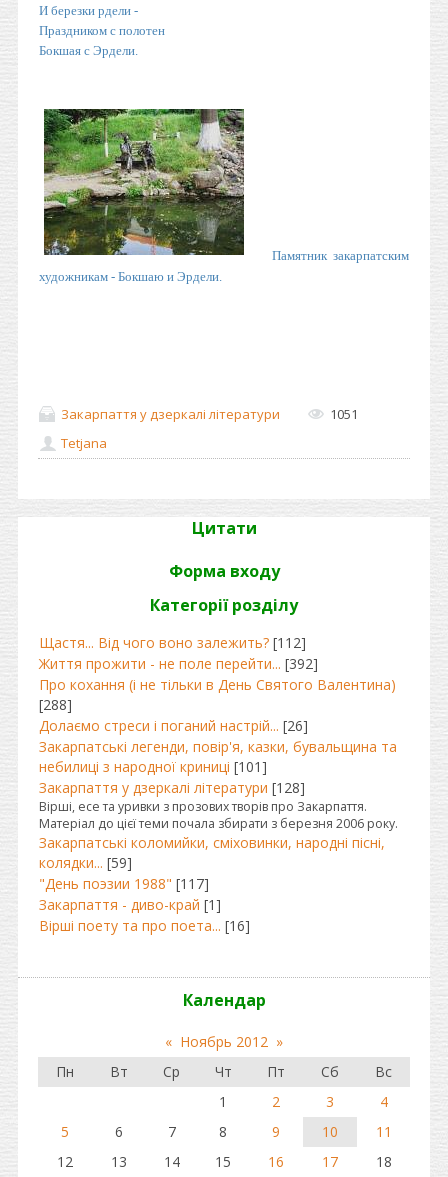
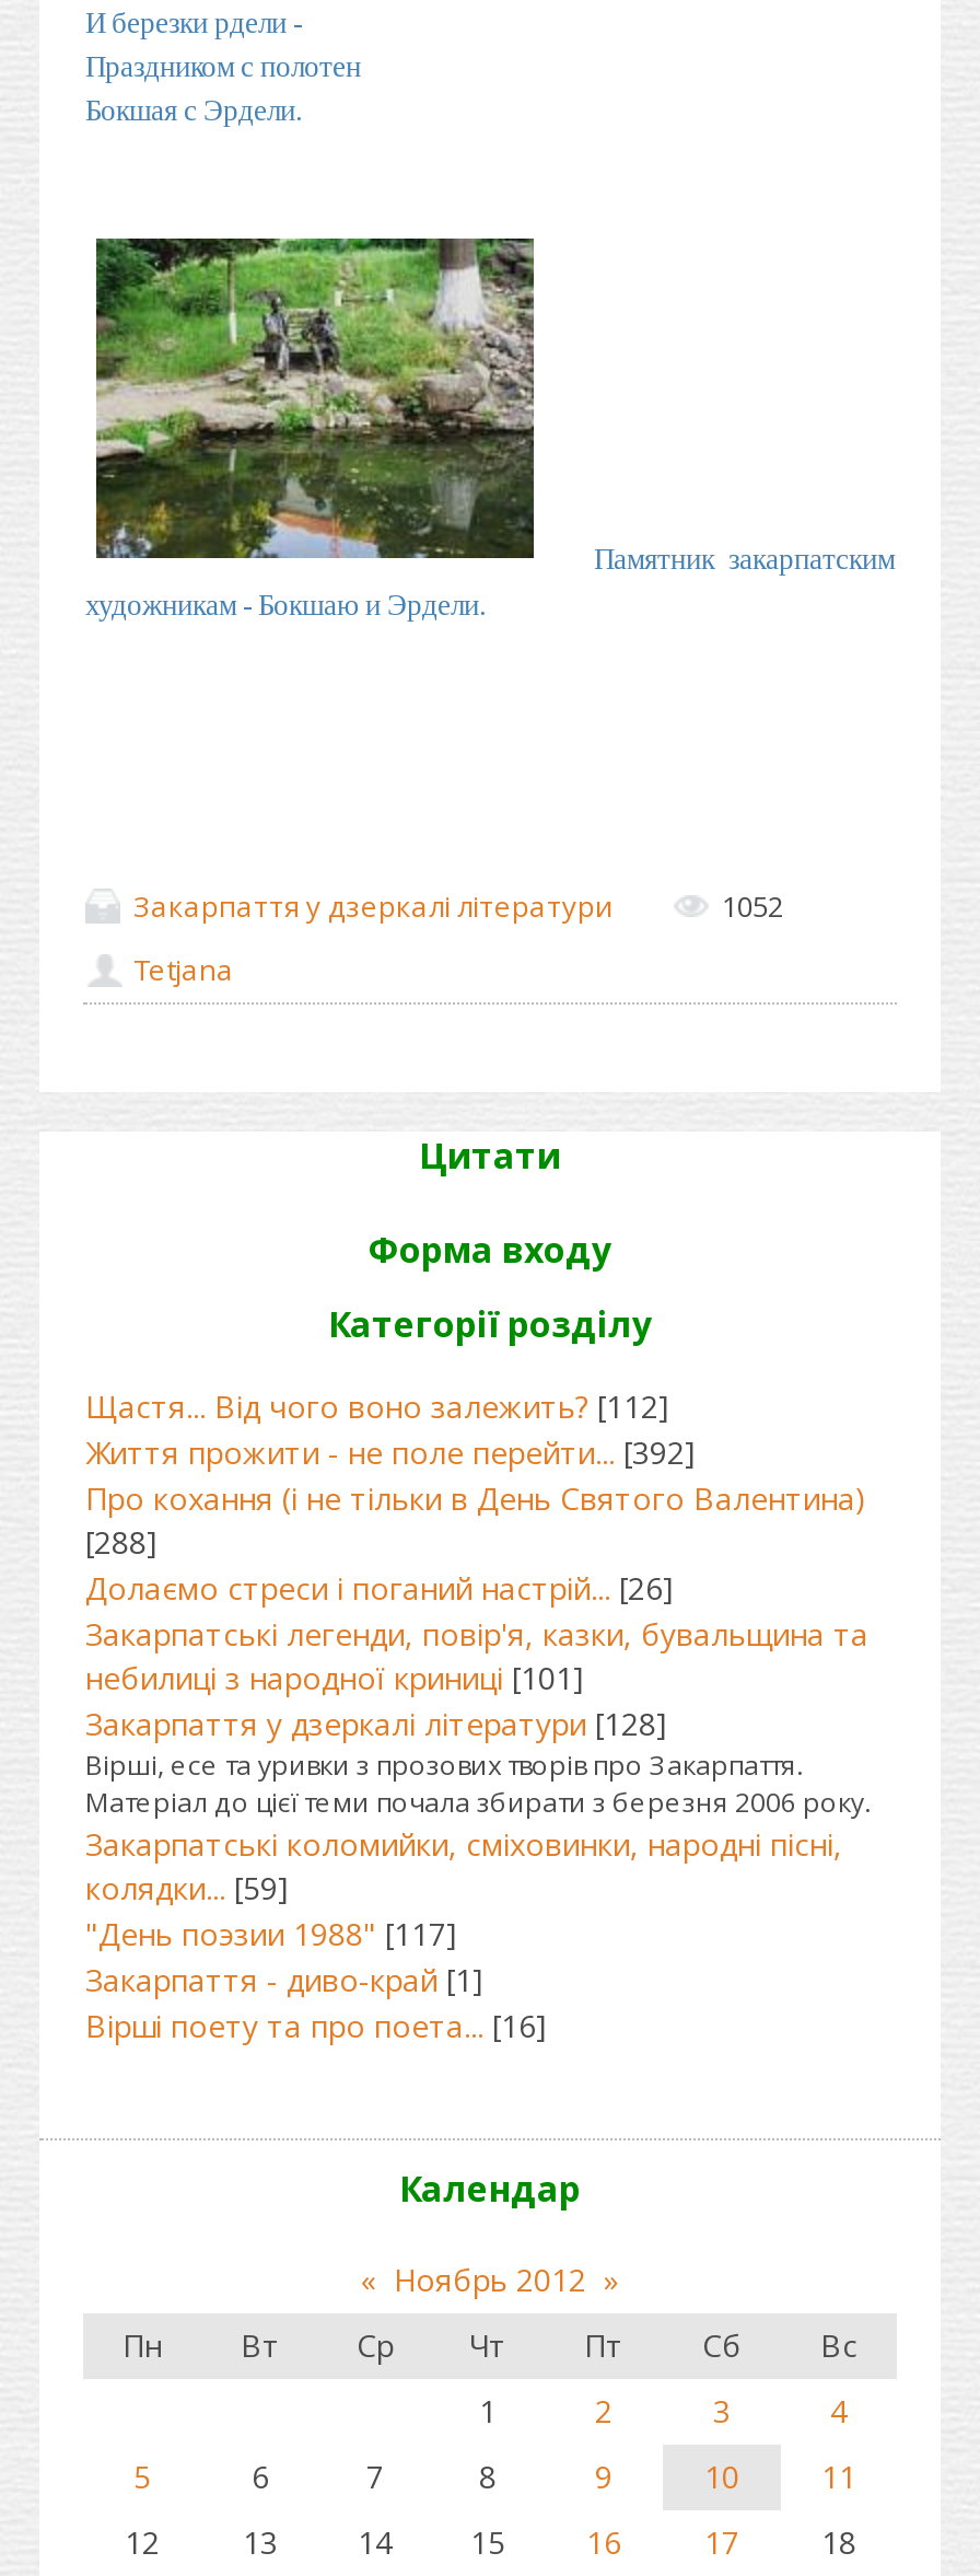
[330,404,358,422] 1051 -> [722,885,783,925] 1052

